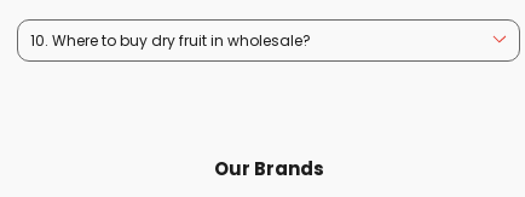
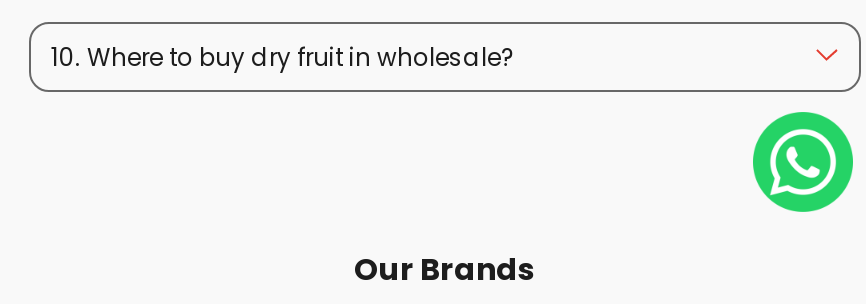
none -> [751,110,855,214] [image]

